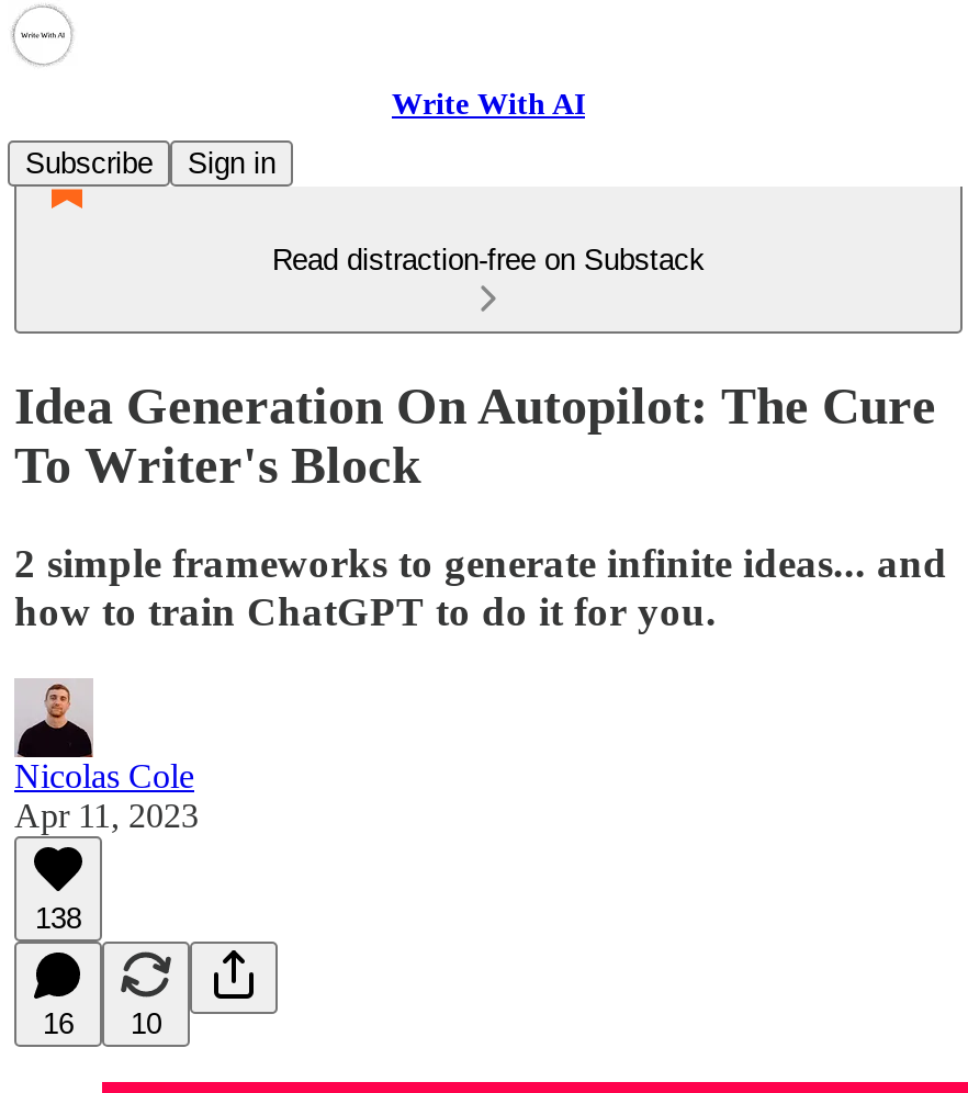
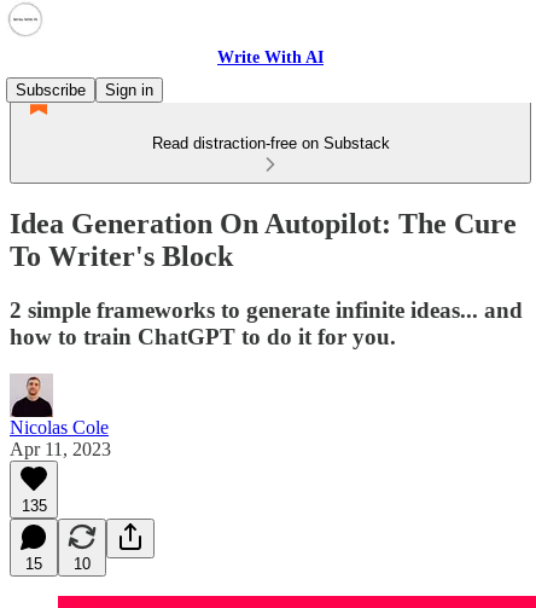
[35,901,81,934] 138 -> [21,496,46,514] 135
[43,1006,161,1039] 16 10 -> [25,554,91,572] 15 10

